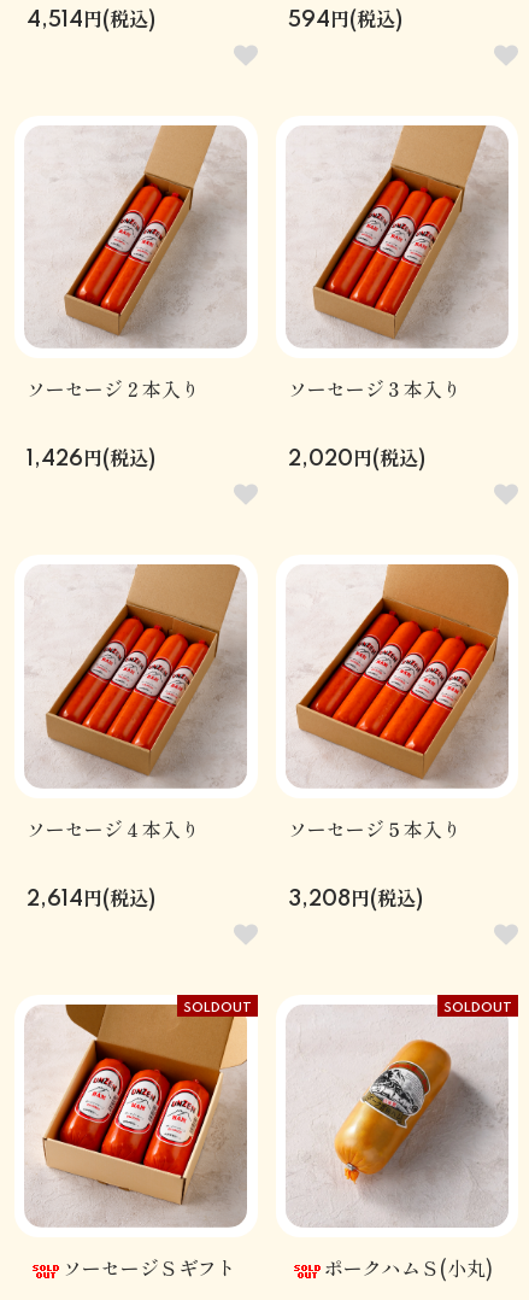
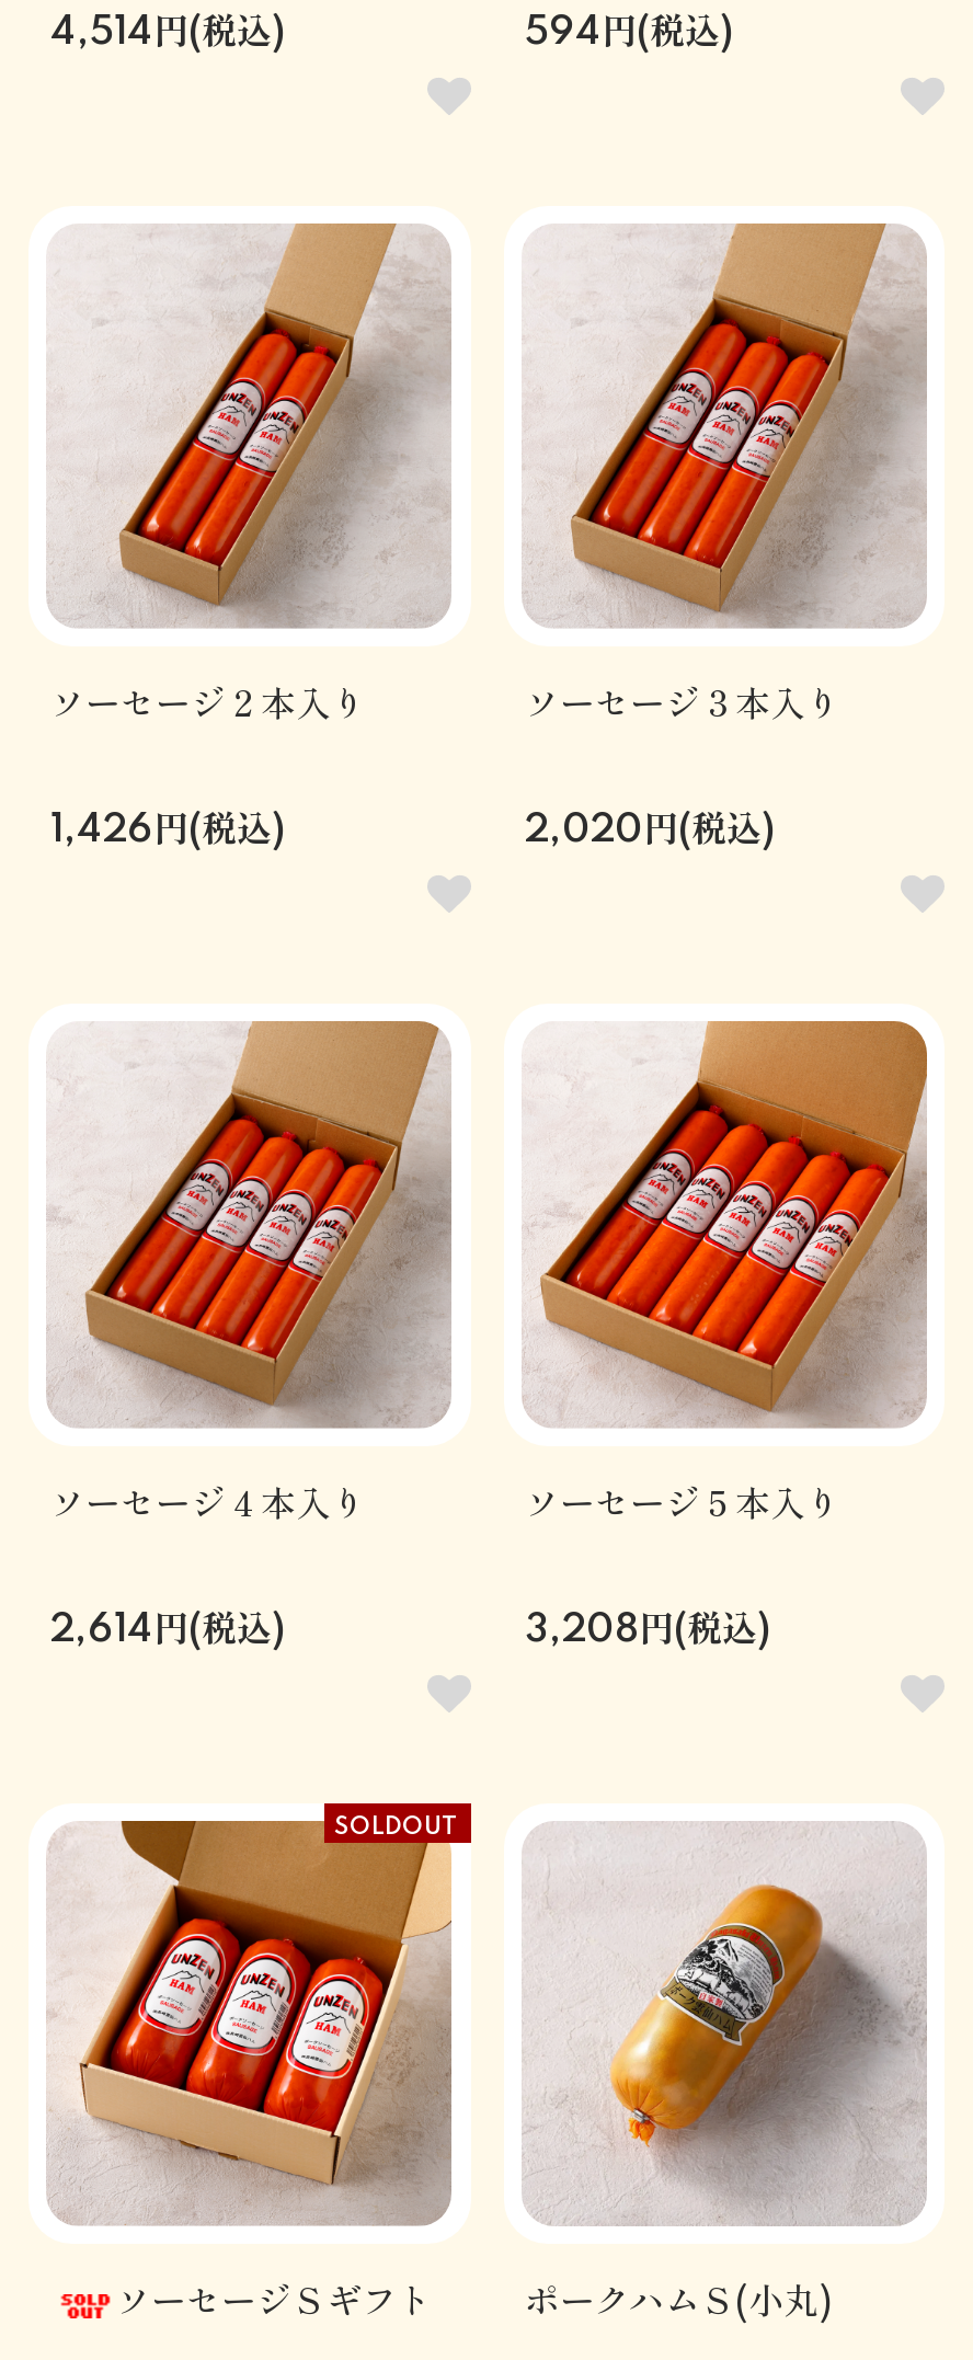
[443,1001,512,1015] SOLDOUT -> none

